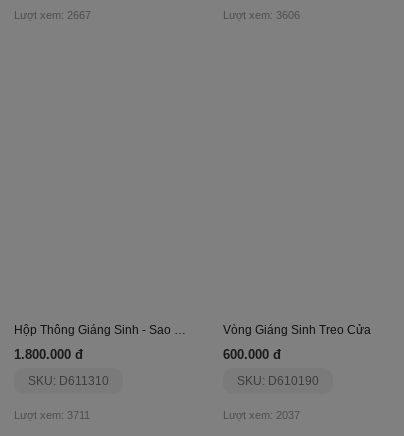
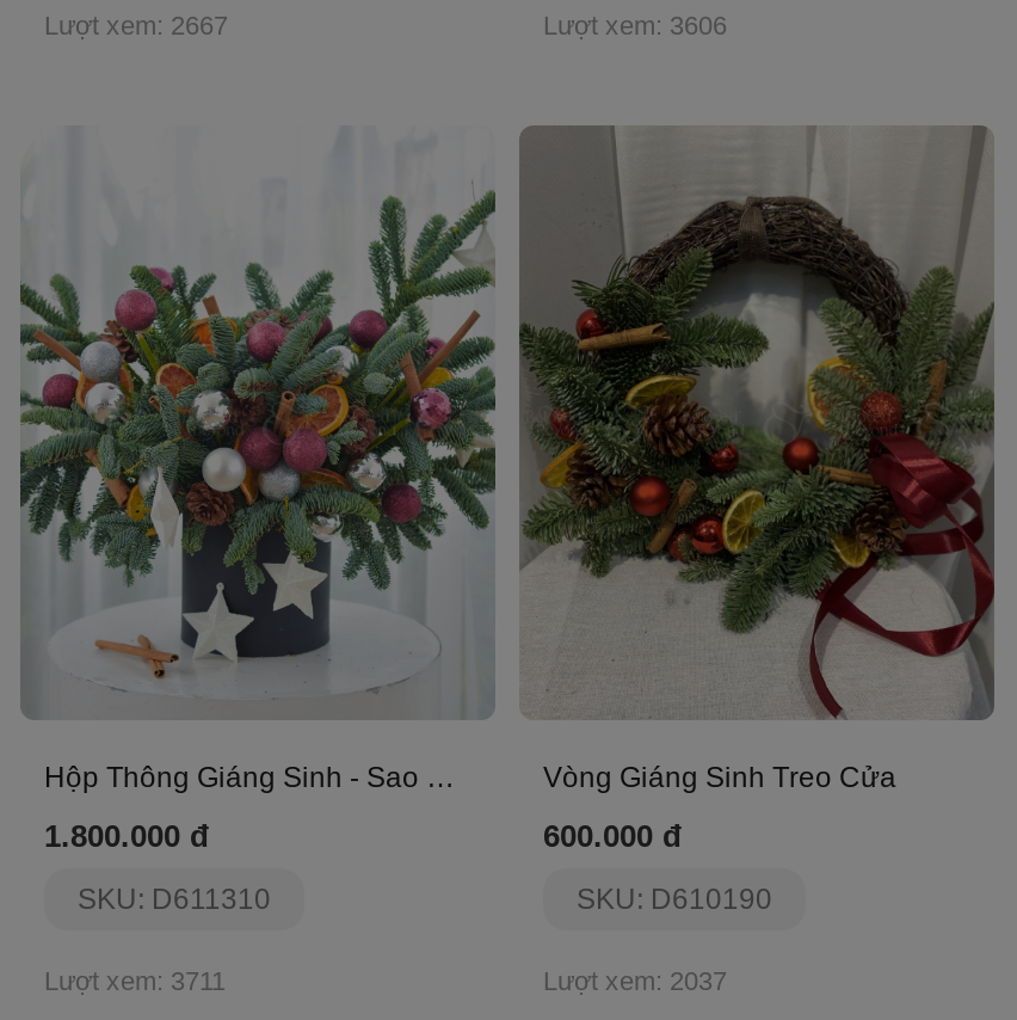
none -> [18,130,498,720] [image]
none -> [517,123,997,723] [image]

